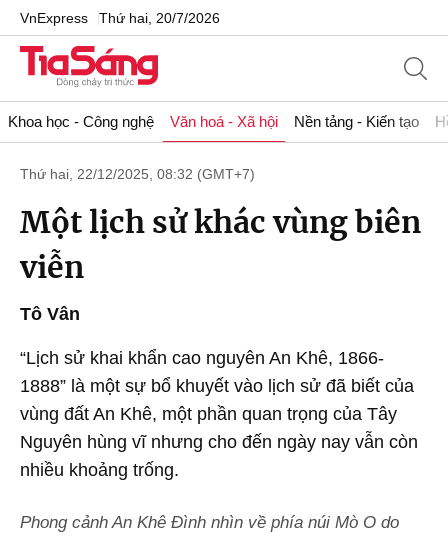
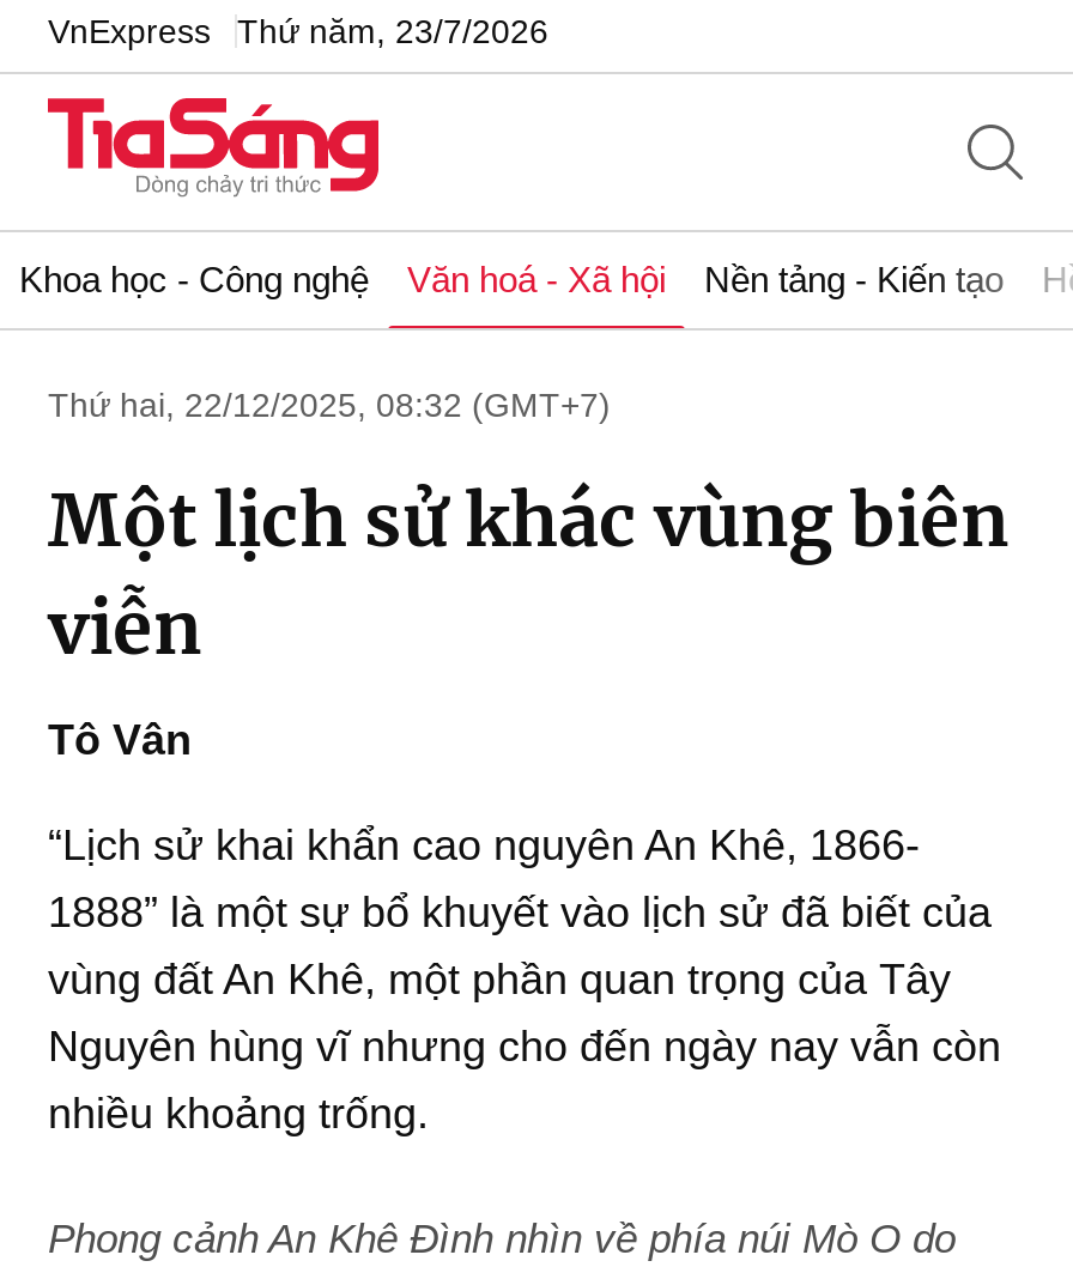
[20,9,220,25] VnExpress Thứ hai, 20/7/2026 -> [48,11,548,49] VnExpress Thứ năm, 23/7/2026

